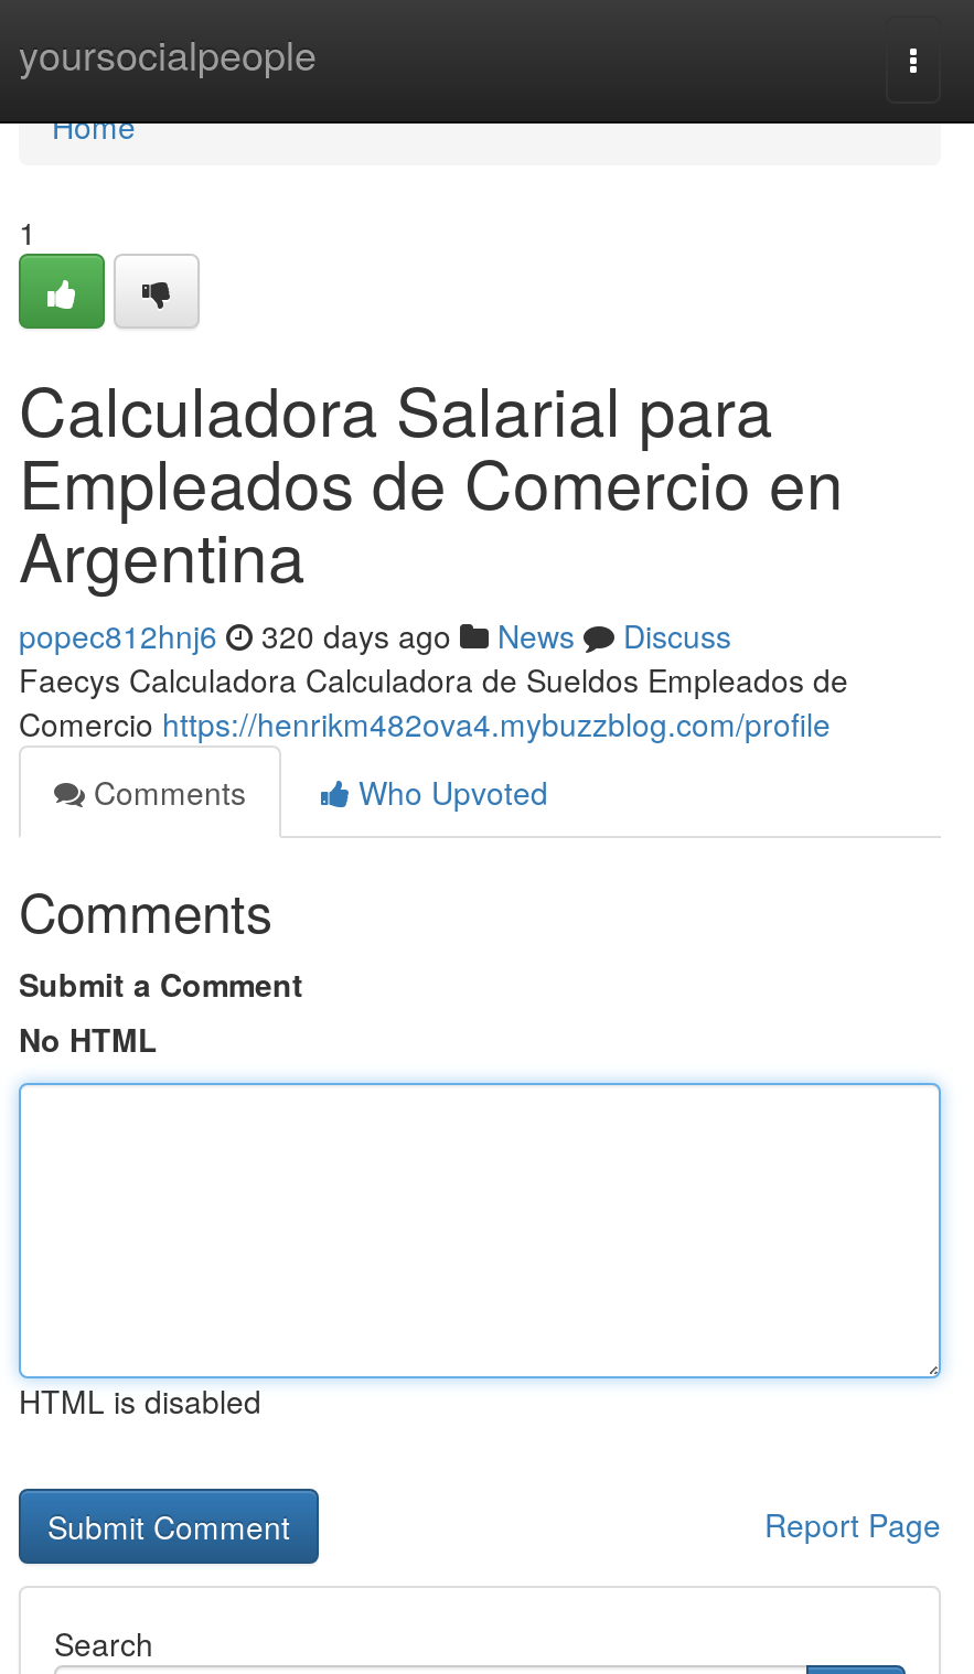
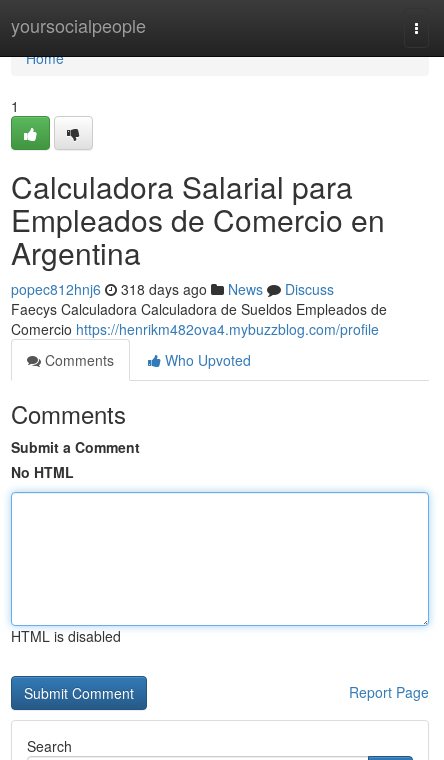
[19,613,731,657] popec812hnj6 320 days ago News Discuss -> [11,279,334,299] popec812hnj6 318 days ago News Discuss

